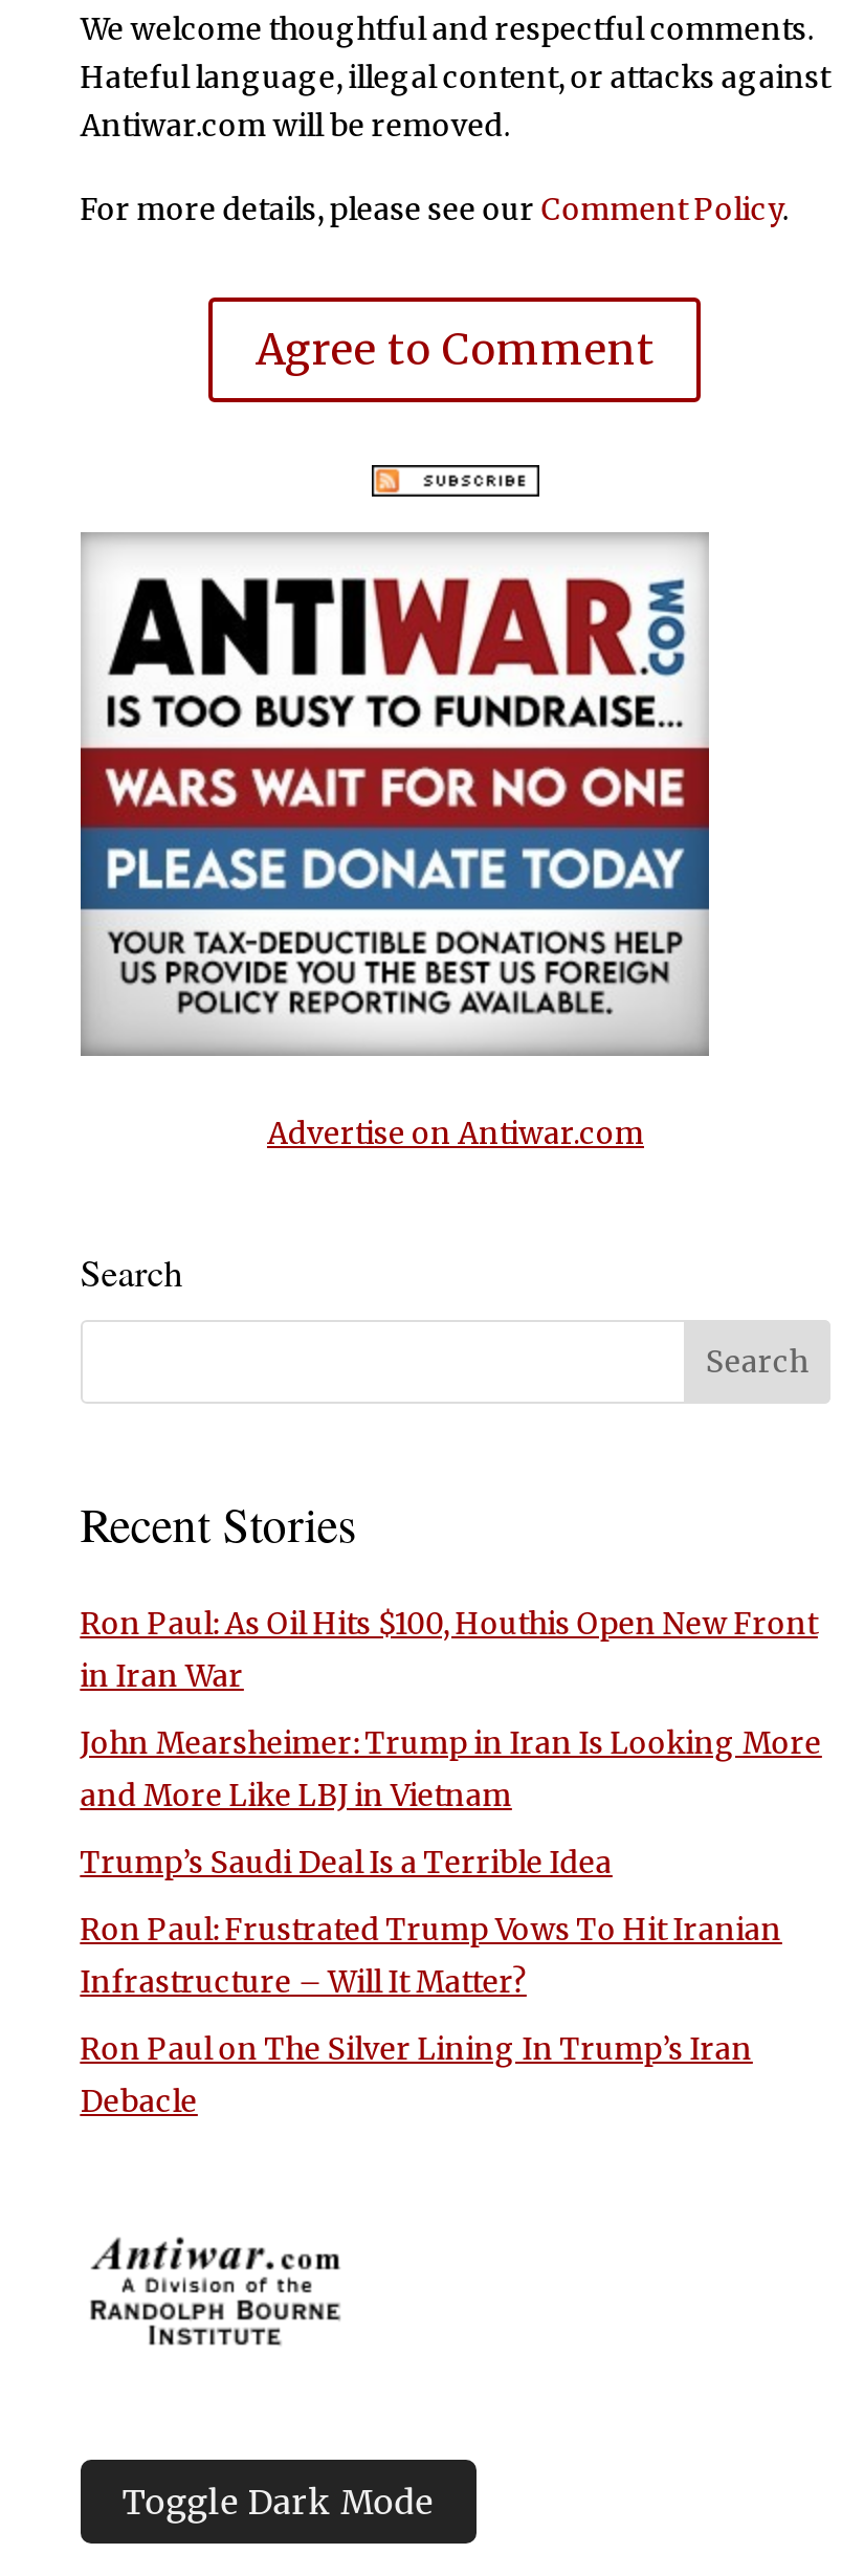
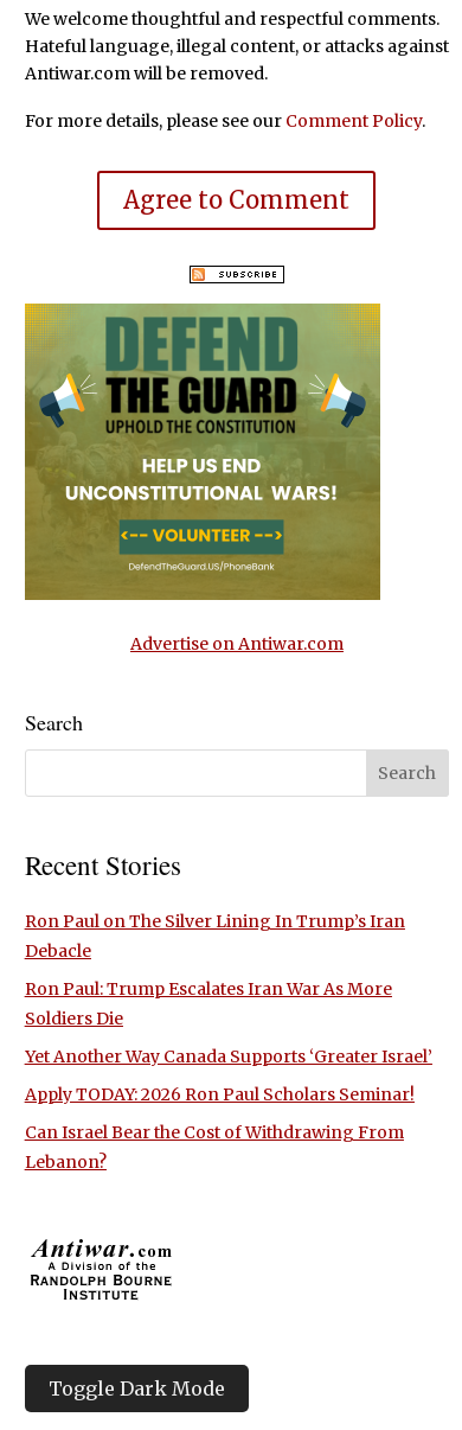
[79,532,711,1056] [image] -> [24,302,381,601] [image]
[80,1606,822,2002] Ron Paul: As Oil Hits $100, Houthis Open New Front | in Iran War | John Mearsheimer: Trump in Iran Is Looking More | and More Like LBJ in Vietnam | Trump’s Saudi Deal Is a Terrible Idea | Ron Paul: Frustrated Trump Vows To Hit Iranian | Infrastructure – Will It Matter? -> none
moved [80,2031,753,2121] -> [25,911,405,962]: Ron Paul on The Silver Lining In Trump’s Iran | Debacle
none -> [25,979,432,1173] Ron Paul: Trump Escalates Iran War As More | Soldiers Die | Yet Another Way Canada Supports ‘Greater Israel’ | Apply TODAY: 2026 Ron Paul Scholars Seminar! | Can Israel Bear the Cost of Withdrawing From | Lebanon?

